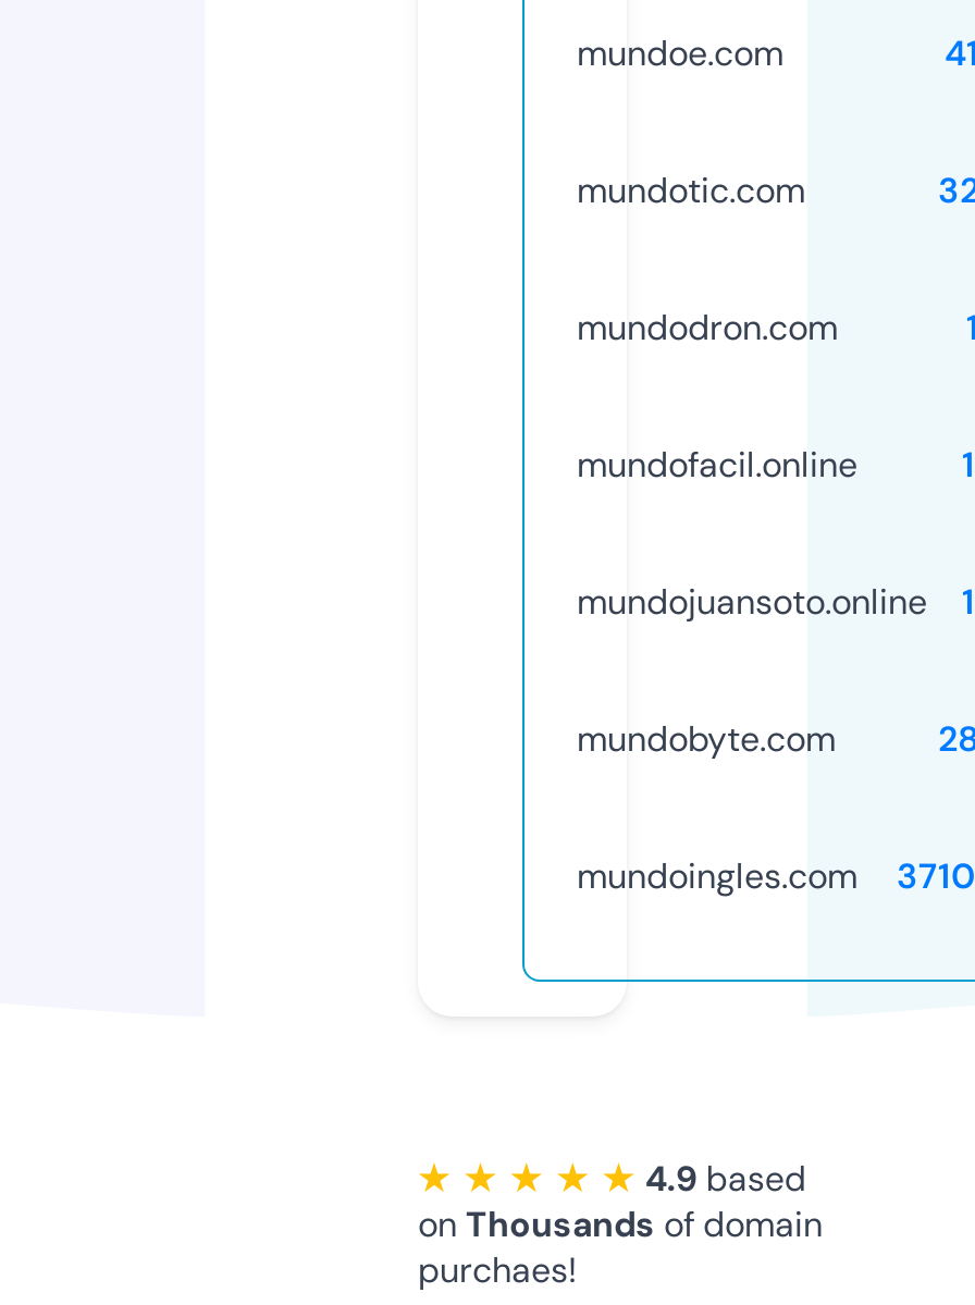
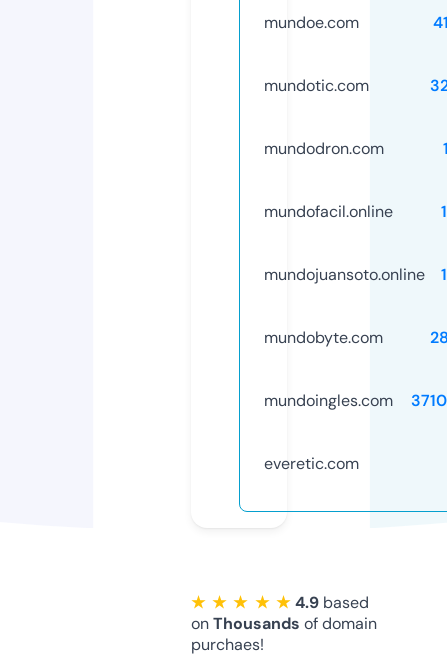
none -> [264,453,359,474] everetic.com

